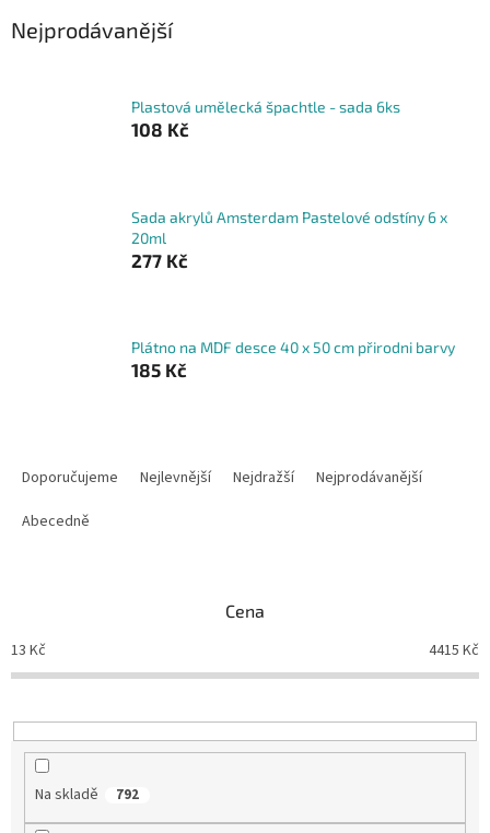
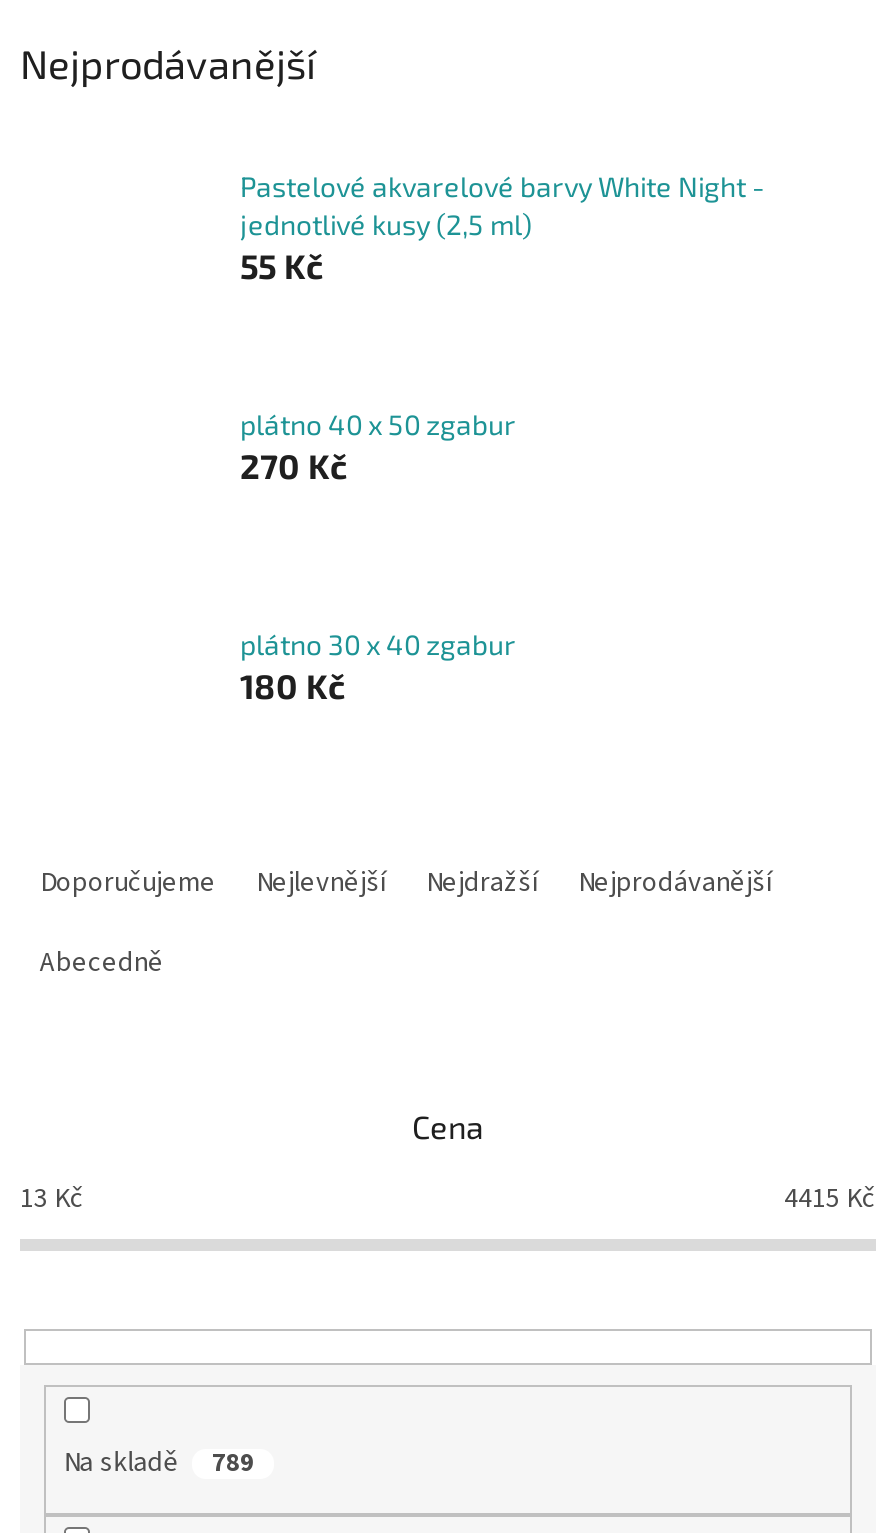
[131,98,400,140] Plastová umělecká špachtle - sada 6ks | 108 Kč -> [240,169,764,285] Pastelové akvarelové barvy White Night - | jednotlivé kusy (2,5 ml) | 55 Kč
[131,208,447,271] Sada akrylů Amsterdam Pastelové odstíny 6 x | 20ml | 277 Kč -> [240,408,516,486] plátno 40 x 50 zgabur | 270 Kč
[131,338,455,381] Plátno na MDF desce 40 x 50 cm přirodni barvy | 185 Kč -> [240,628,516,706] plátno 30 x 40 zgabur | 180 Kč
[35,783,139,805] Na skladě 792 -> [64,1442,254,1482] Na skladě 789

